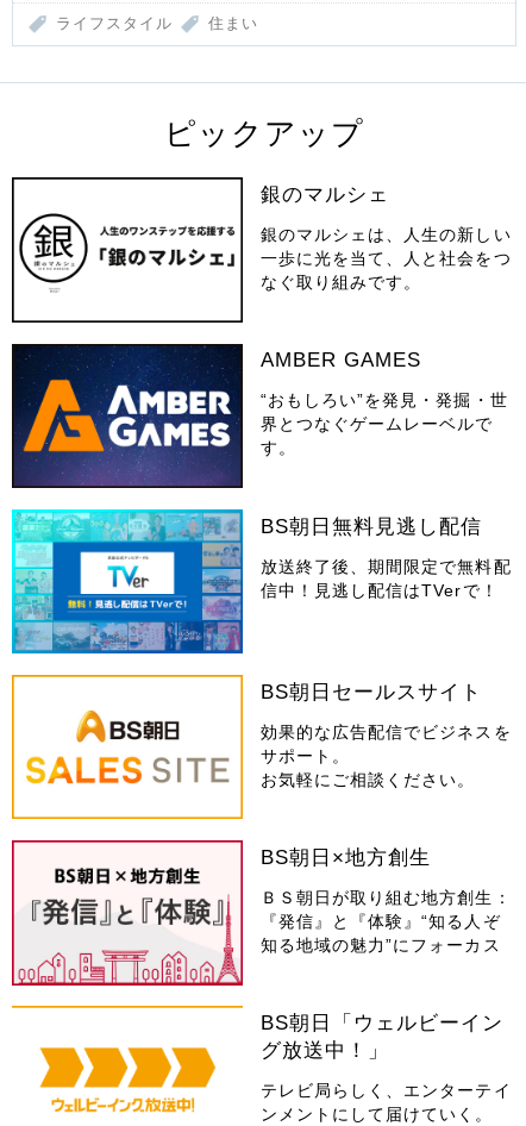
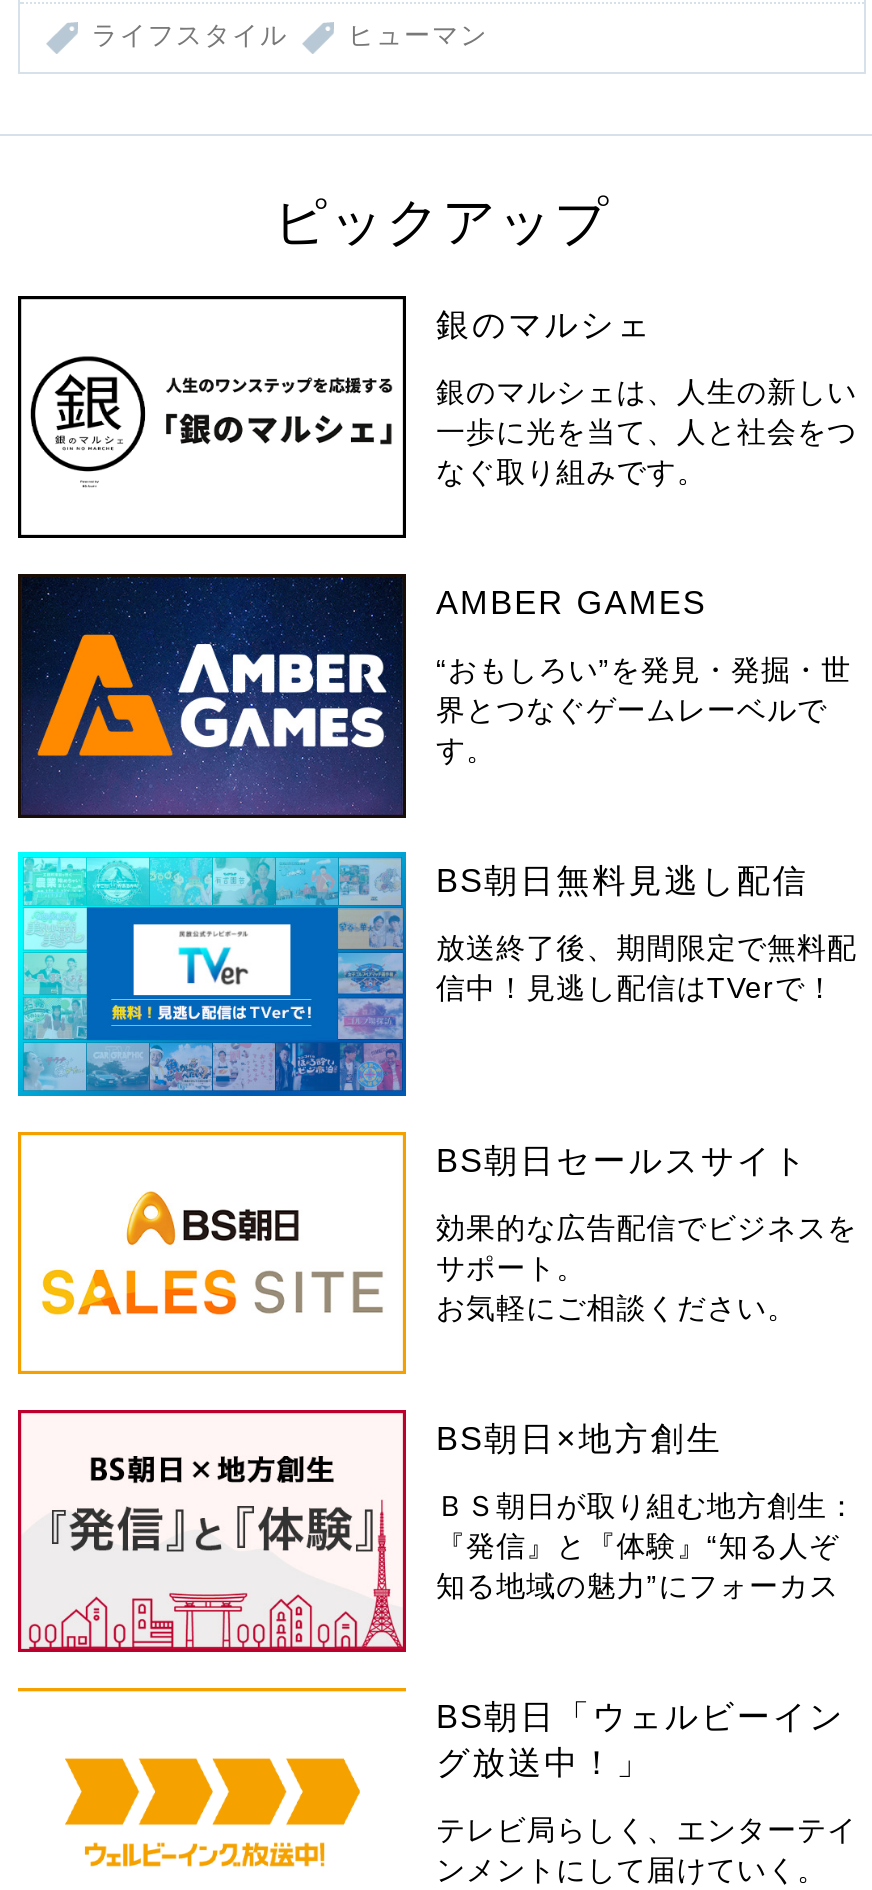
[208,14,258,32] 住まい -> [348,21,488,51] ヒューマン

